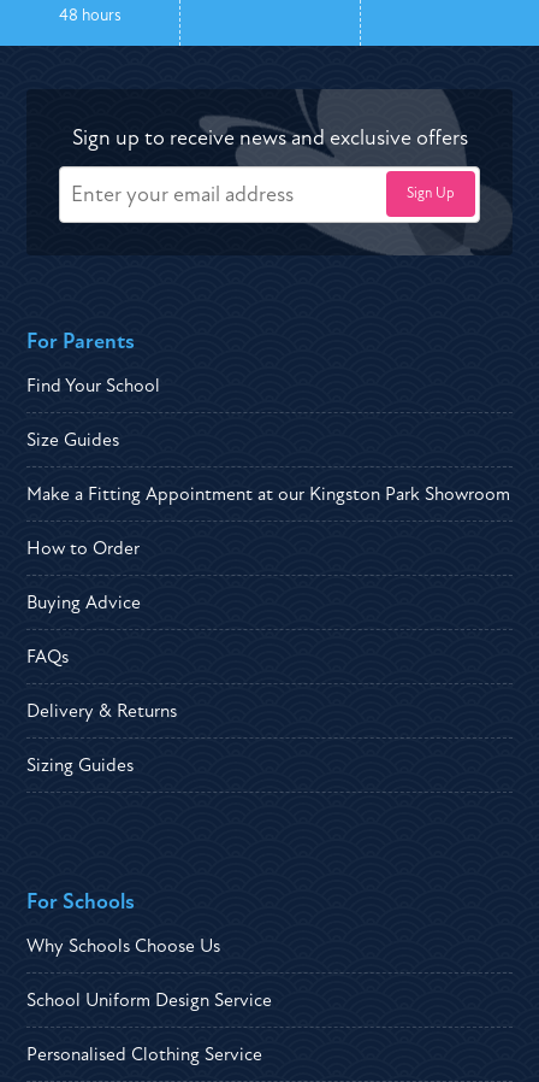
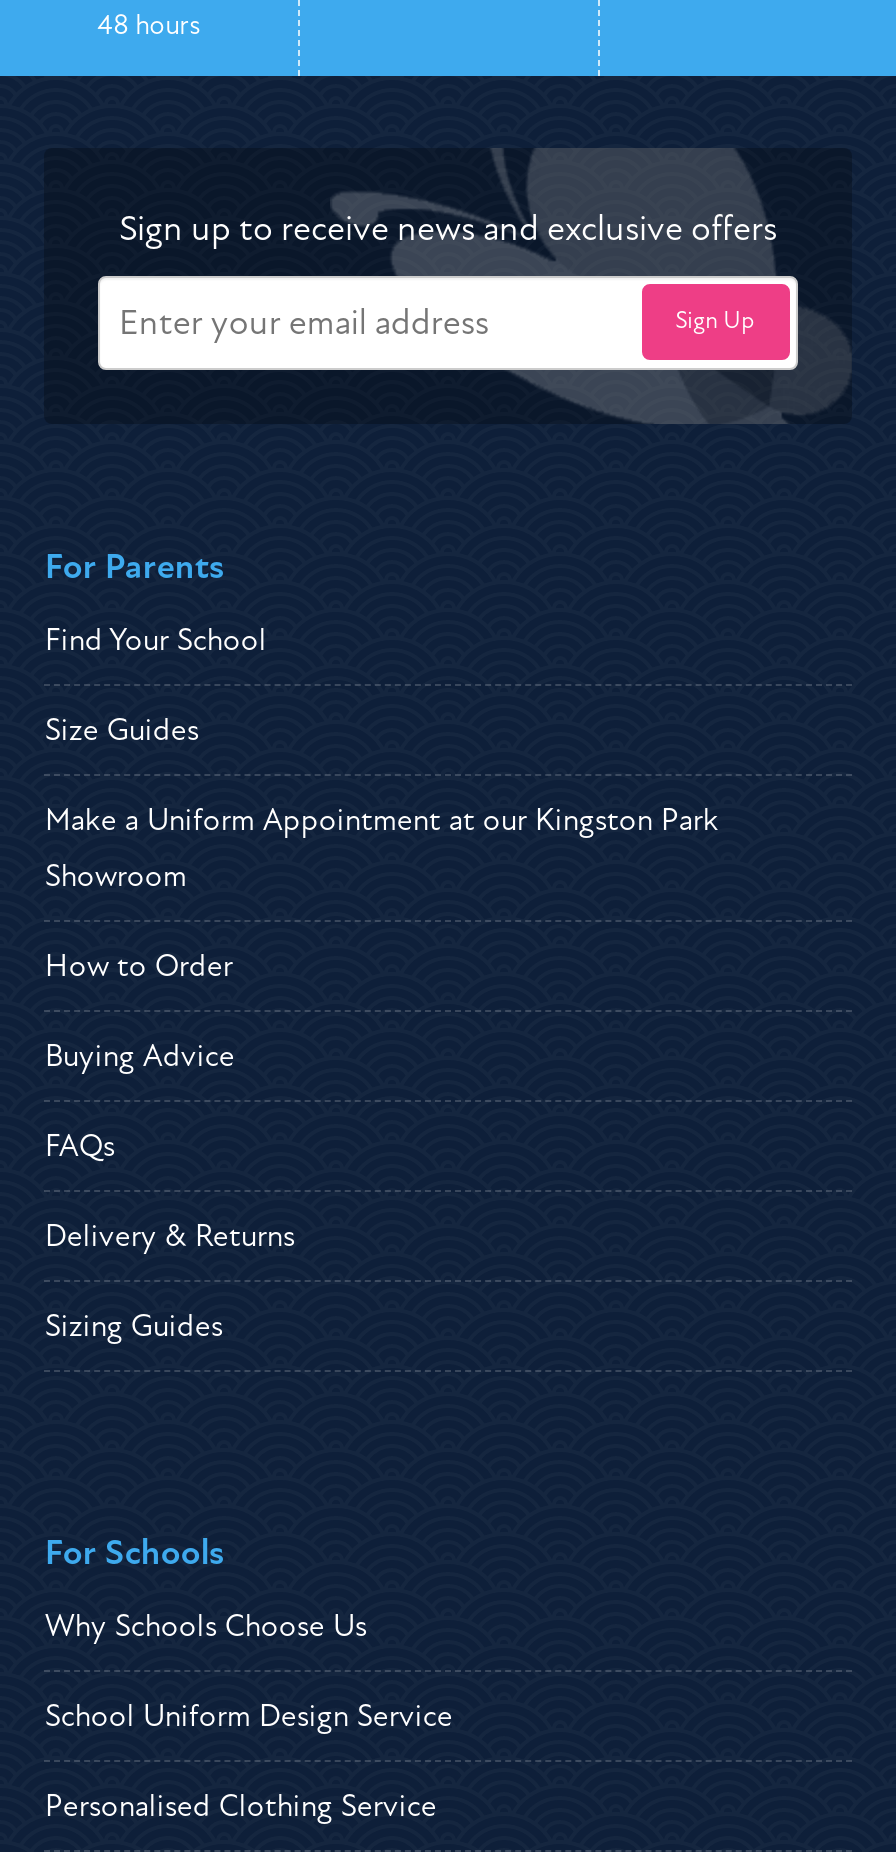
[27,482,511,506] Make a Fitting Appointment at our Kingston Park Showroom -> [45,800,719,896] Make a Uniform Appointment at our Kingston Park | Showroom

